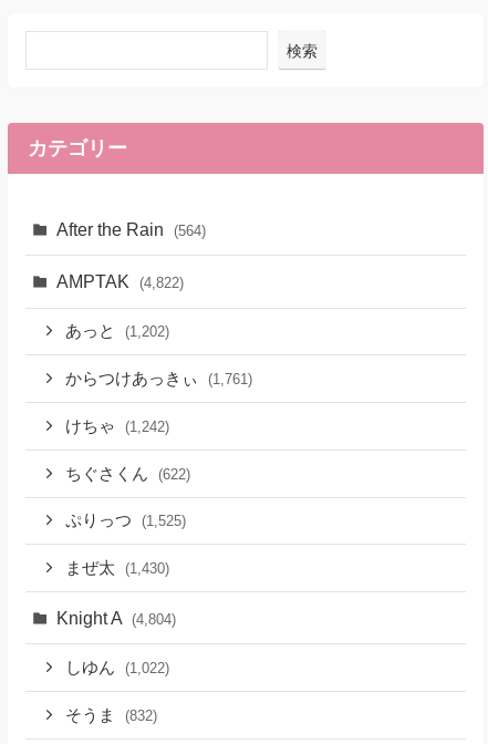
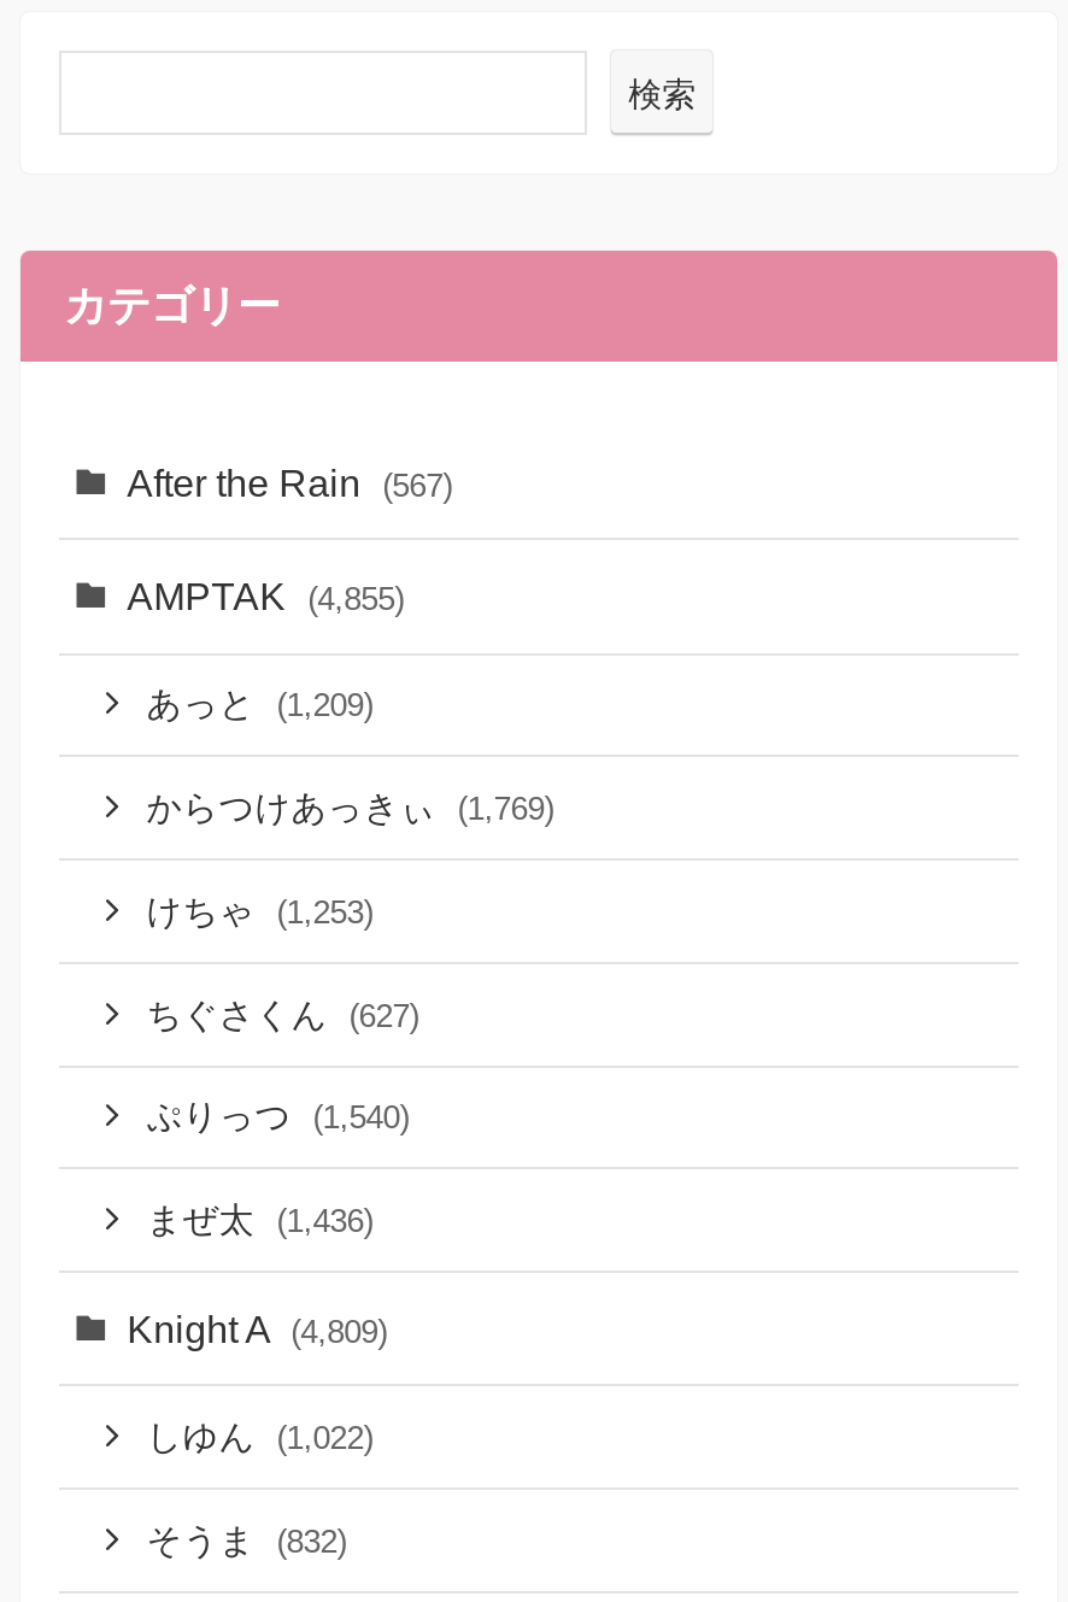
[57,219,206,239] After the Rain (564) -> [127,461,453,504] After the Rain (567)
[57,272,184,292] AMPTAK (4,822) -> [127,575,404,618] AMPTAK (4,855)
[66,323,170,340] あっと (1,202) -> [146,686,373,724] あっと (1,209)
[66,370,253,388] からつけあっきぃ (1,761) -> [146,789,554,827] からつけあっきぃ (1,769)
[66,417,170,435] けちゃ (1,242) -> [146,892,373,930] けちゃ (1,253)
[66,465,191,482] ちぐさくん (622) -> [146,995,419,1033] ちぐさくん (627)
[66,512,186,530] ぷりっつ (1,525) -> [146,1098,409,1136] ぷりっつ (1,540)
[66,559,170,577] まぜ太 (1,430) -> [146,1201,373,1239] まぜ太 (1,436)
[57,608,176,628] Knight A (4,804) -> [127,1307,387,1350] Knight A (4,809)

